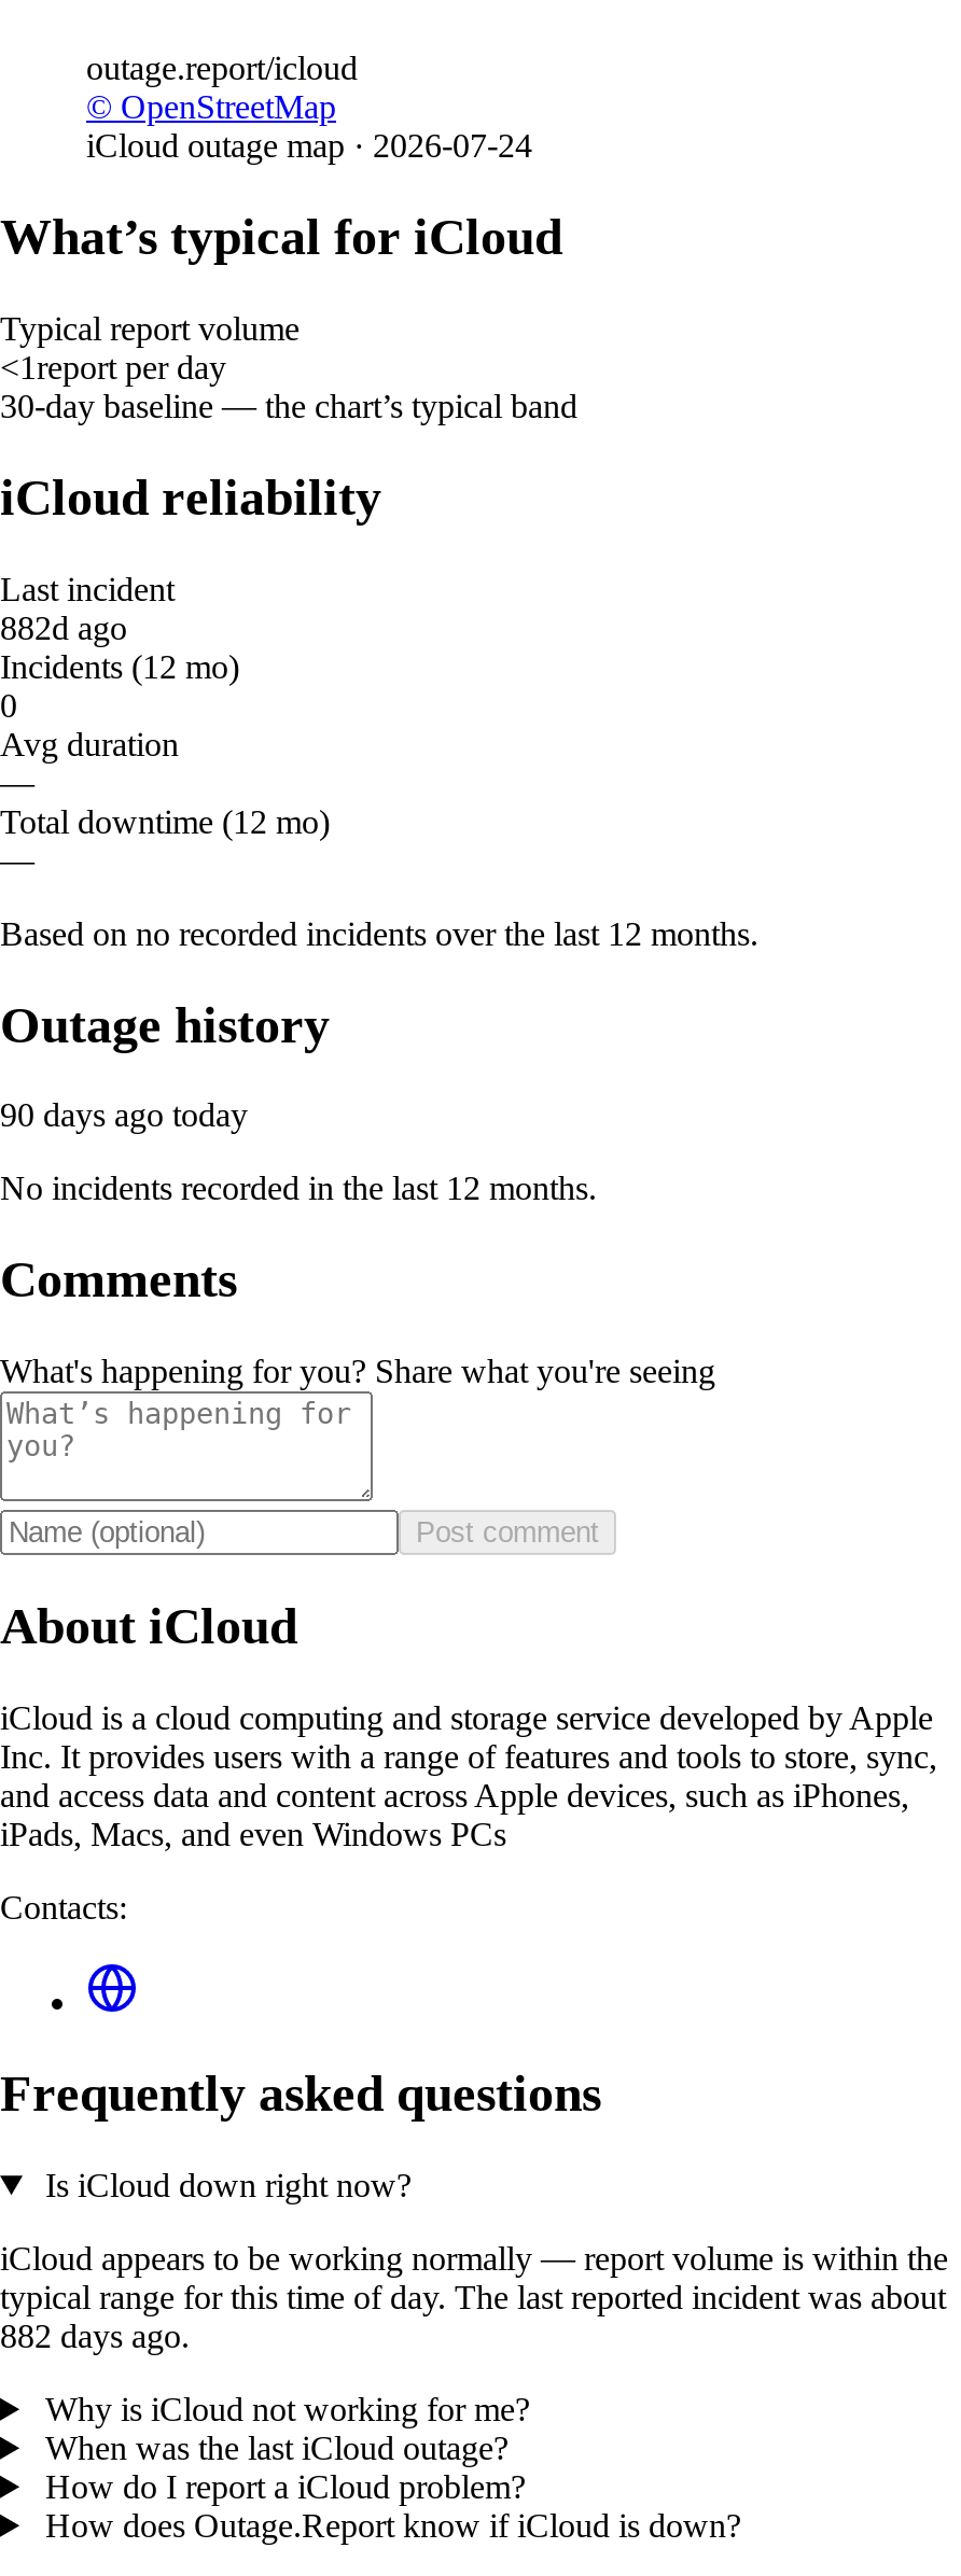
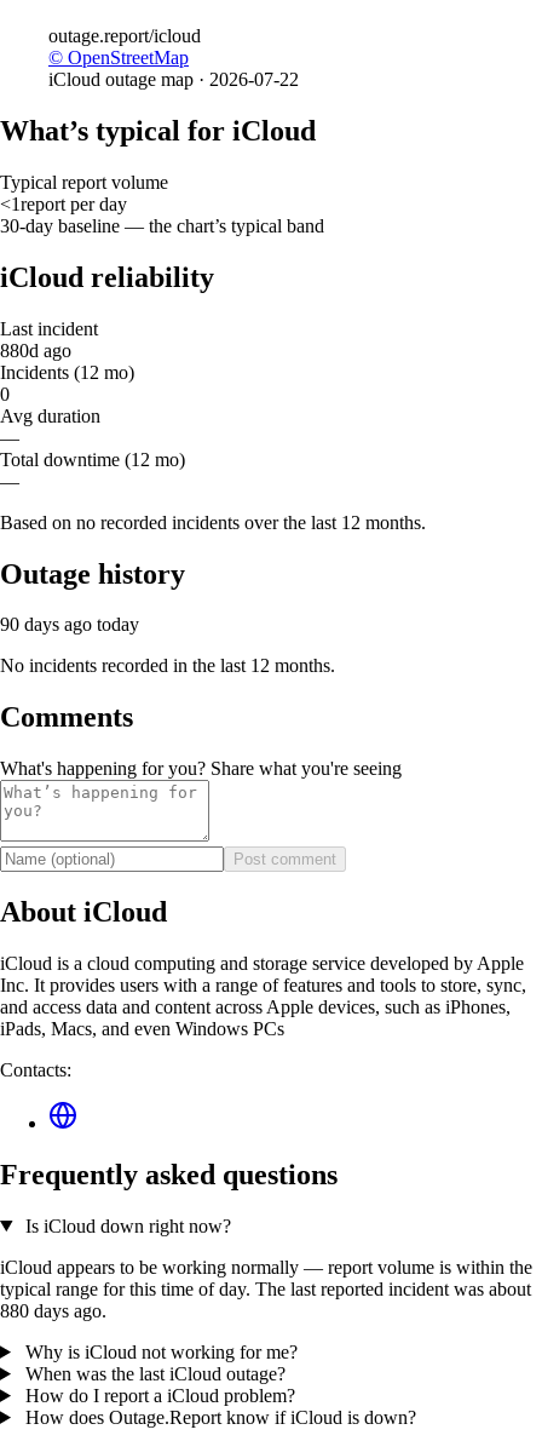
[86,127,532,164] iCloud outage map · 2026-07-24 -> [48,69,299,90] iCloud outage map · 2026-07-22
[0,609,127,645] 882d ago -> [0,340,71,360] 880d ago
[0,2317,190,2354] 882 days ago. -> [0,1300,106,1321] 880 days ago.

